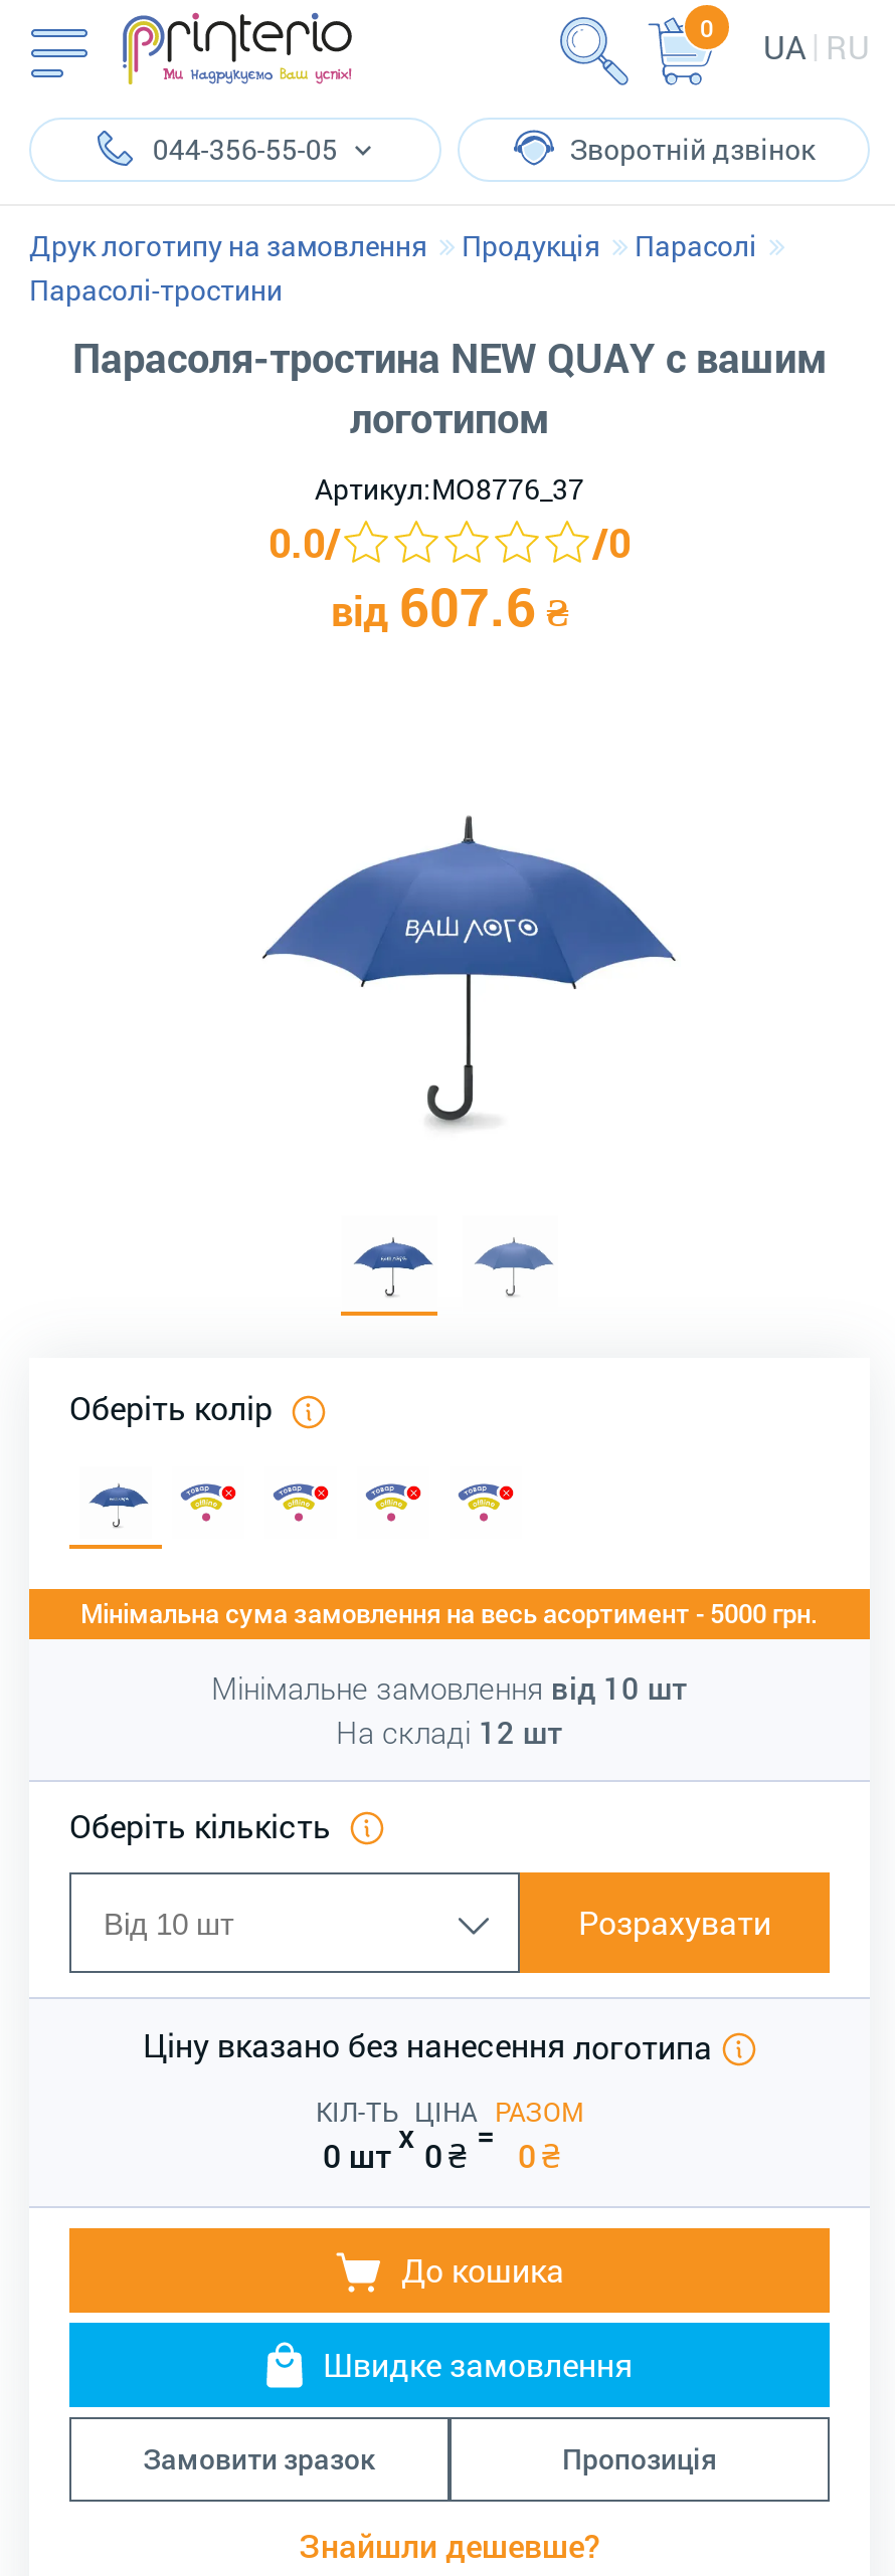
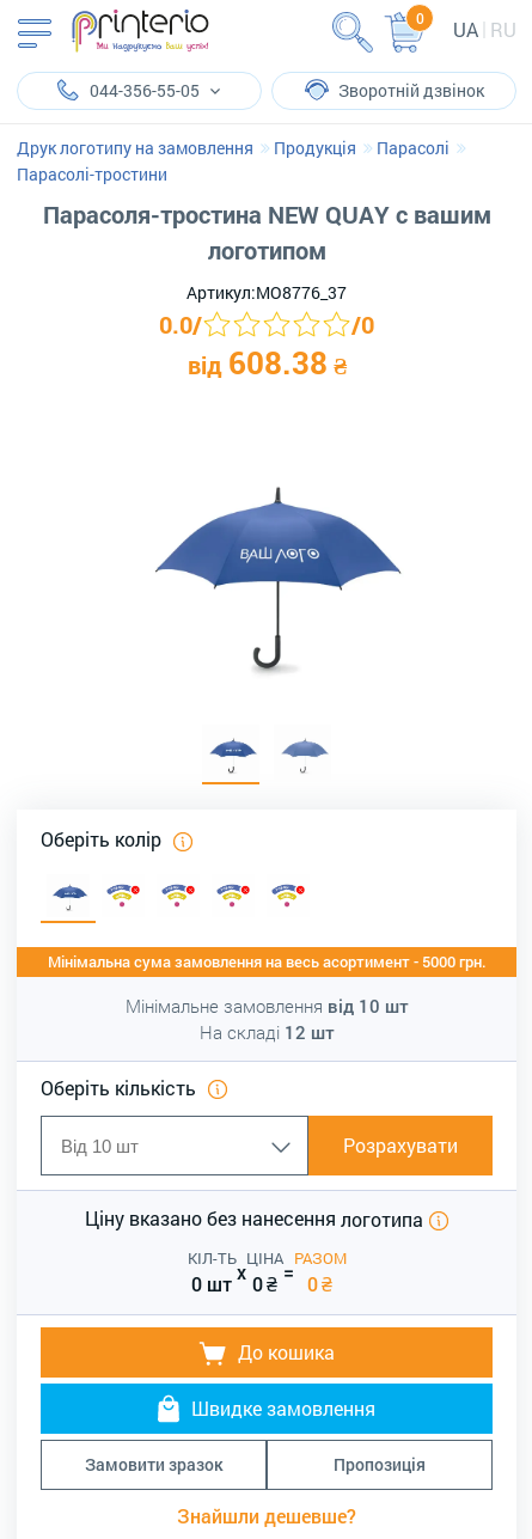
[331,572,568,640] від 607.6 ₴ -> [187,342,346,383] від 608.38 ₴

